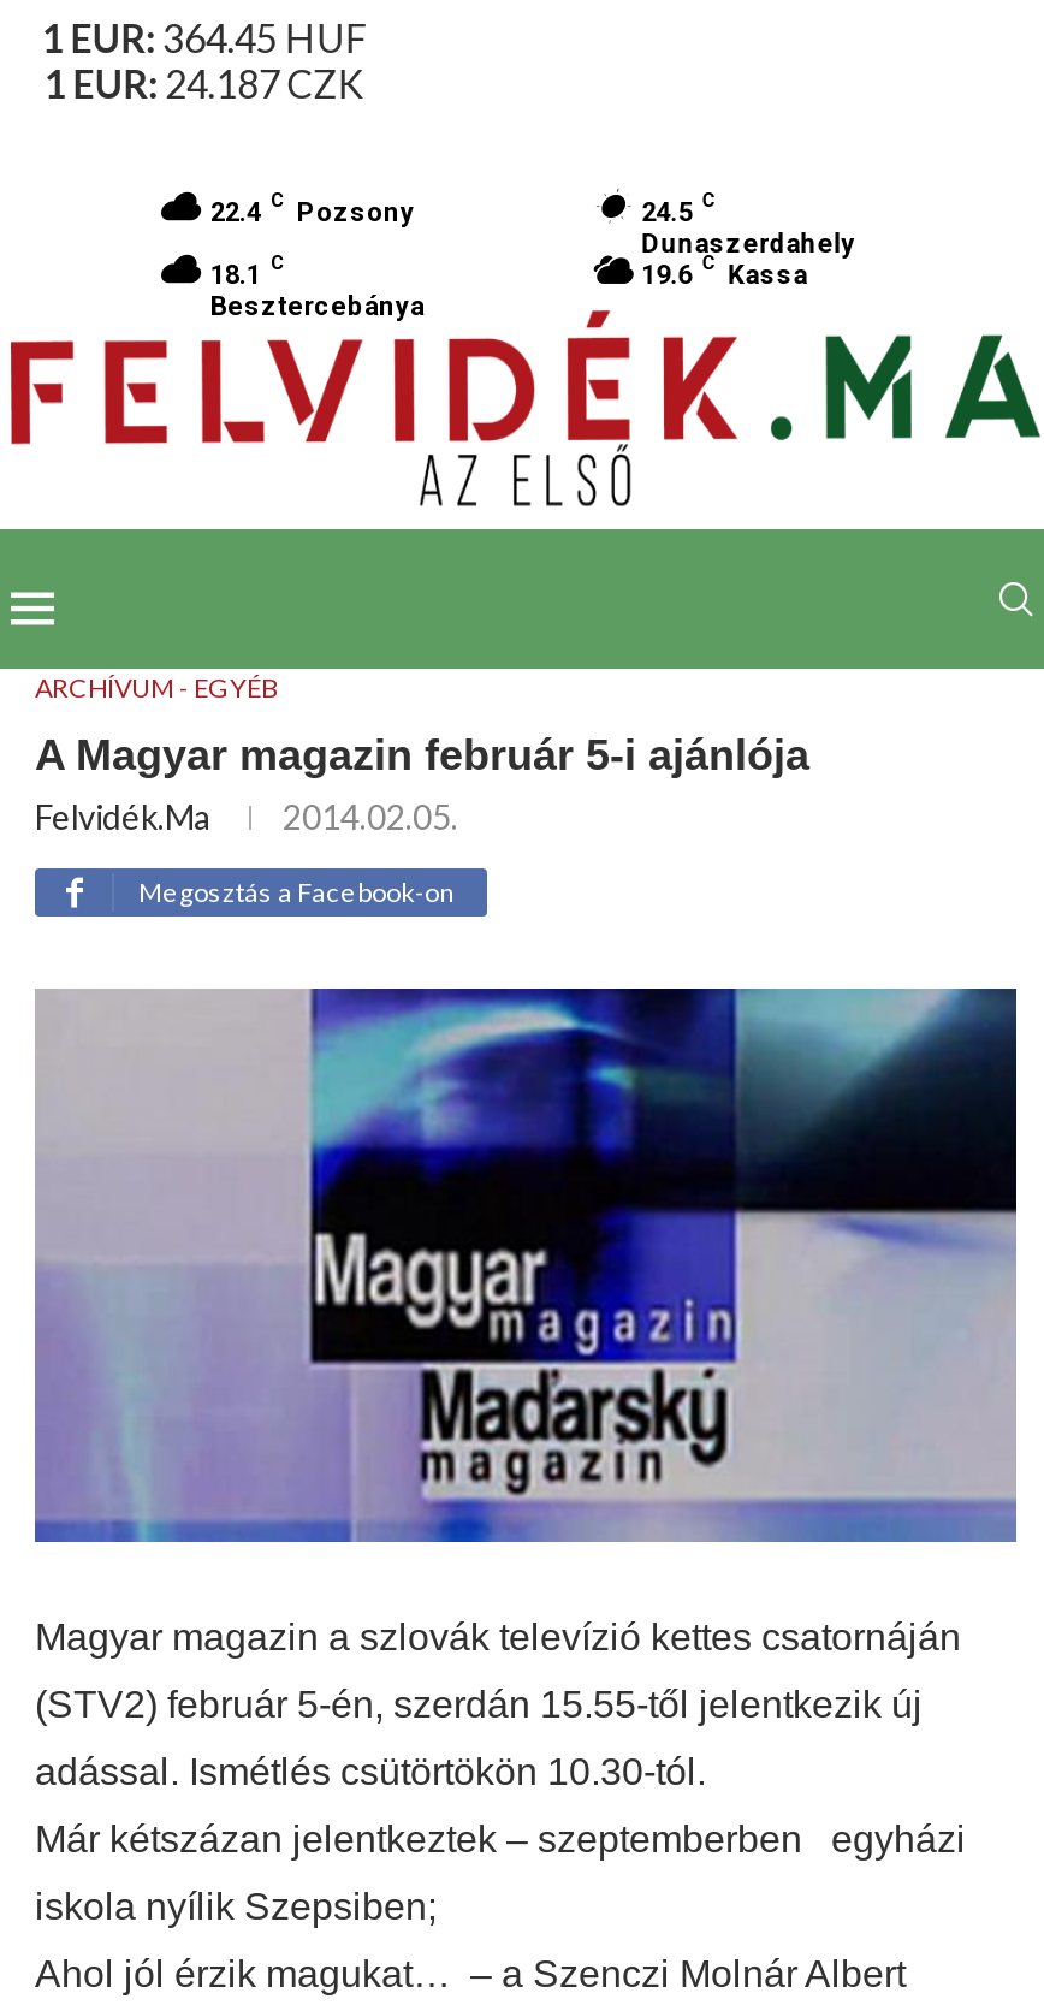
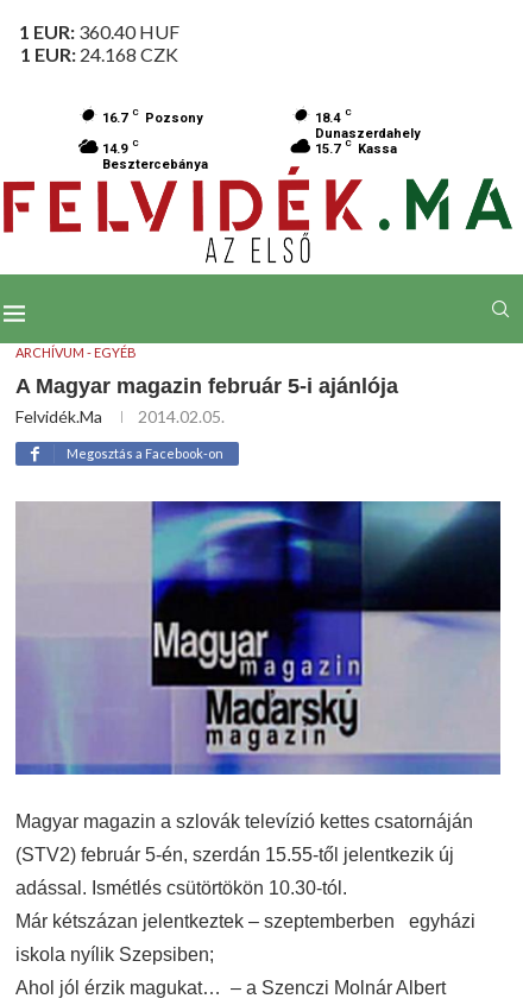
[42,14,366,60] 1 EUR: 364.45 HUF -> [19,20,179,43] 1 EUR: 360.40 HUF
[44,60,364,106] 1 EUR: 24.187 CZK -> [20,43,178,65] 1 EUR: 24.168 CZK
[210,190,415,229] 22.4 C Pozsony -> [102,107,203,126] 16.7 C Pozsony
[642,190,716,229] 24.5 C -> [315,107,352,126] 18.4 C
[210,253,285,291] 18.1 C -> [102,138,139,157] 14.9 C
[642,253,808,291] 19.6 C Kassa -> [315,138,397,157] 15.7 C Kassa

